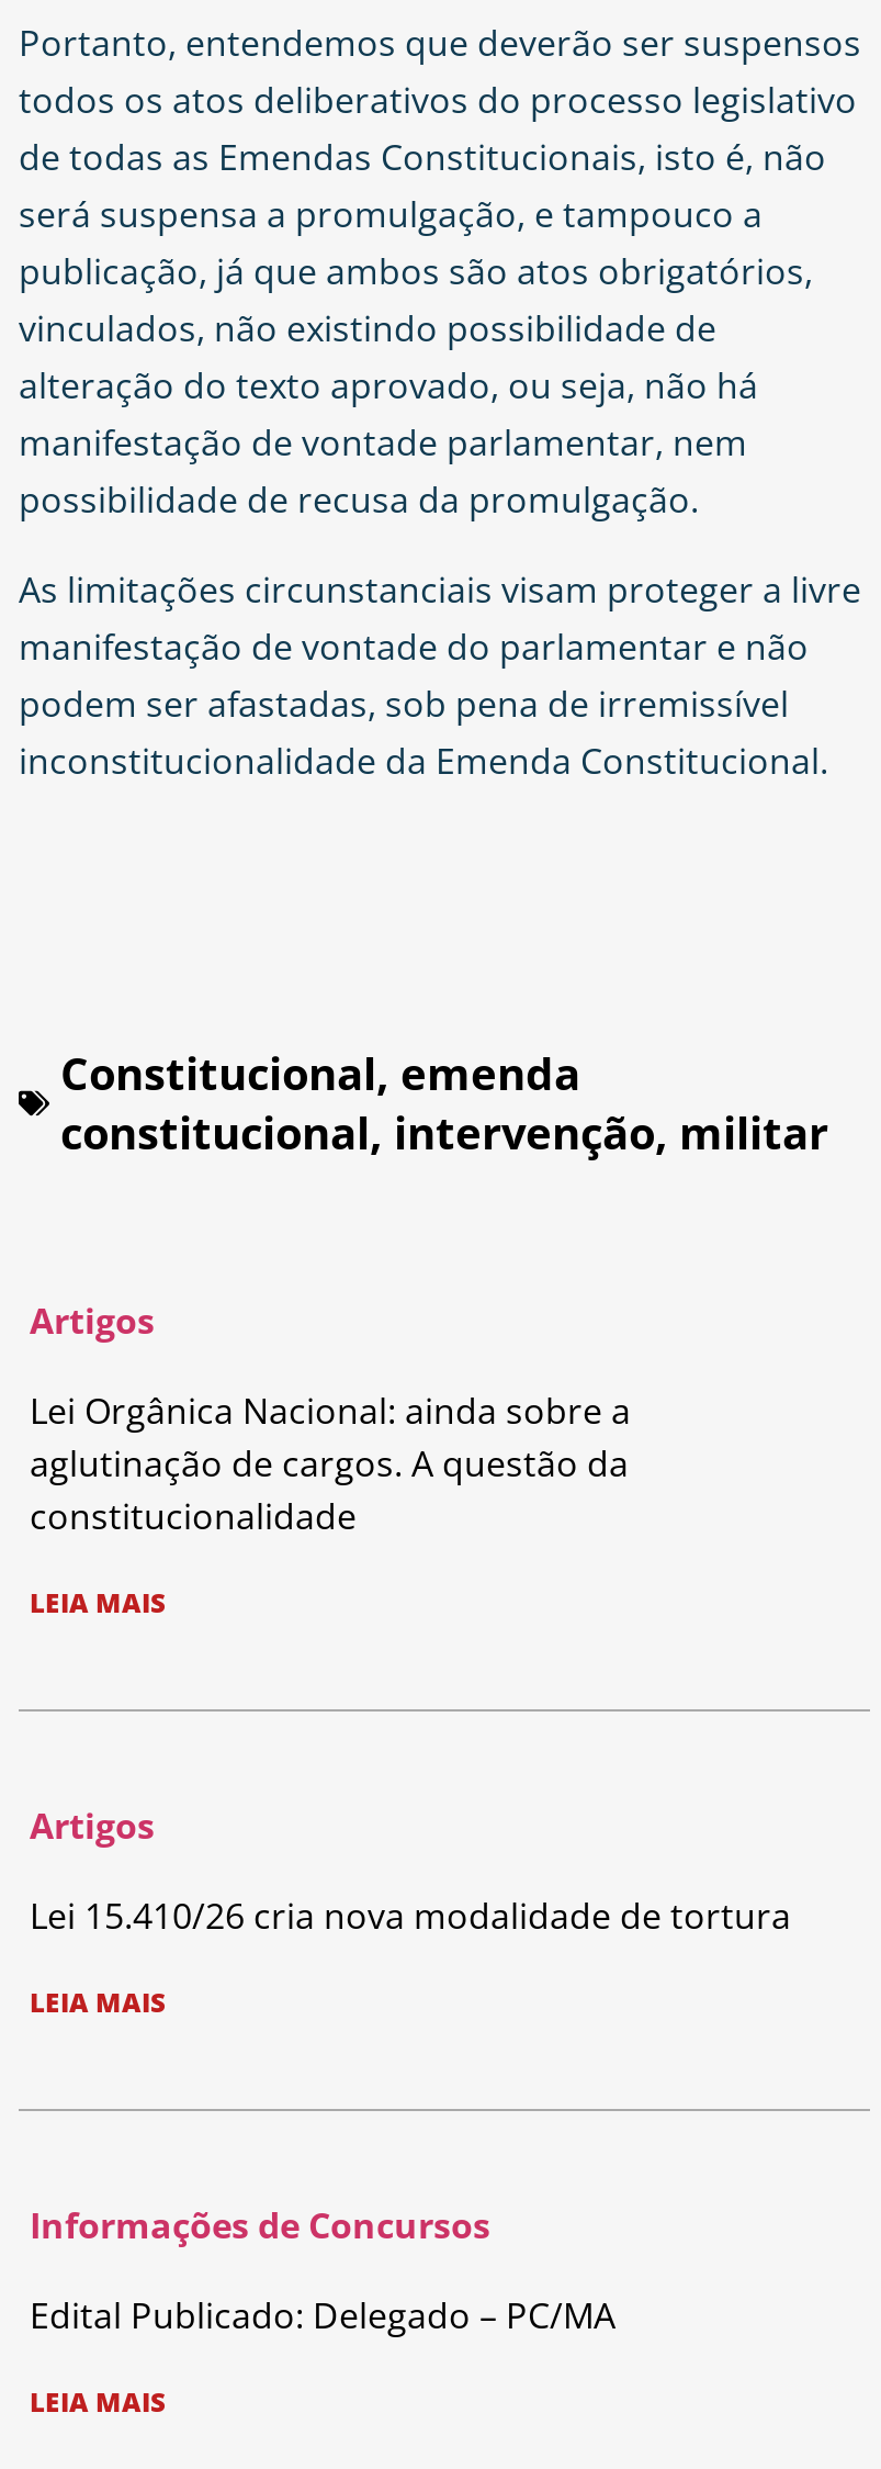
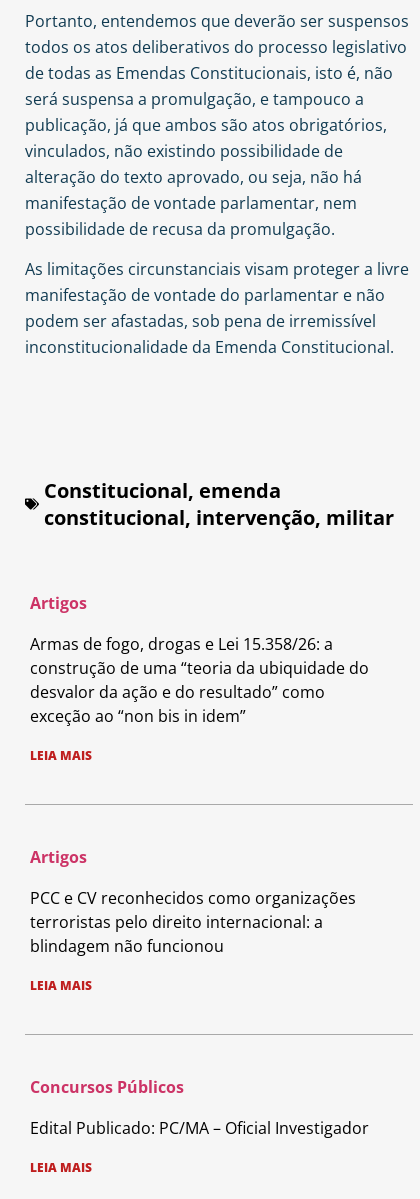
[30,1387,631,1541] Lei Orgânica Nacional: ainda sobre a | aglutinação de cargos. A questão da | constitucionalidade -> [30,633,369,727] Armas de fogo, drogas e Lei 15.358/26: a | construção de uma “teoria da ubiquidade do | desvalor da ação e do resultado” como | exceção ao “non bis in idem”
[30,1892,791,1941] Lei 15.410/26 cria nova modalidade de tortura -> [30,887,356,957] PCC e CV reconhecidos como organizações | terroristas pelo direito internacional: a | blindagem não funcionou
[30,2202,490,2250] Informações de Concursos -> [30,1076,184,1098] Concursos Públicos
[30,2292,615,2340] Edital Publicado: Delegado – PC/MA -> [30,1117,369,1139] Edital Publicado: PC/MA – Oficial Investigador

